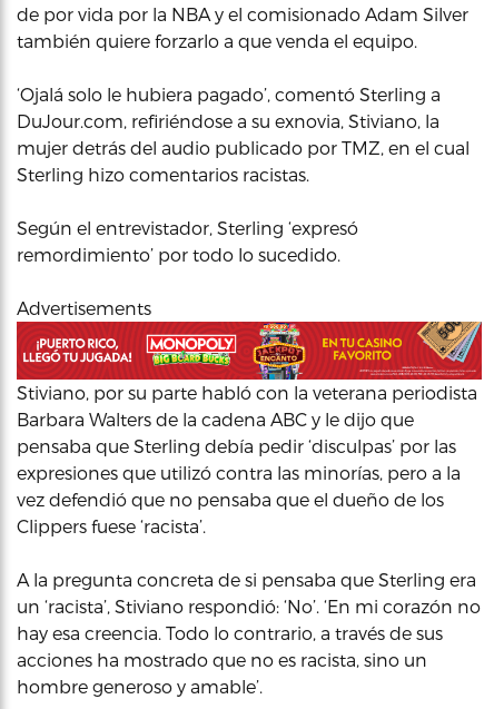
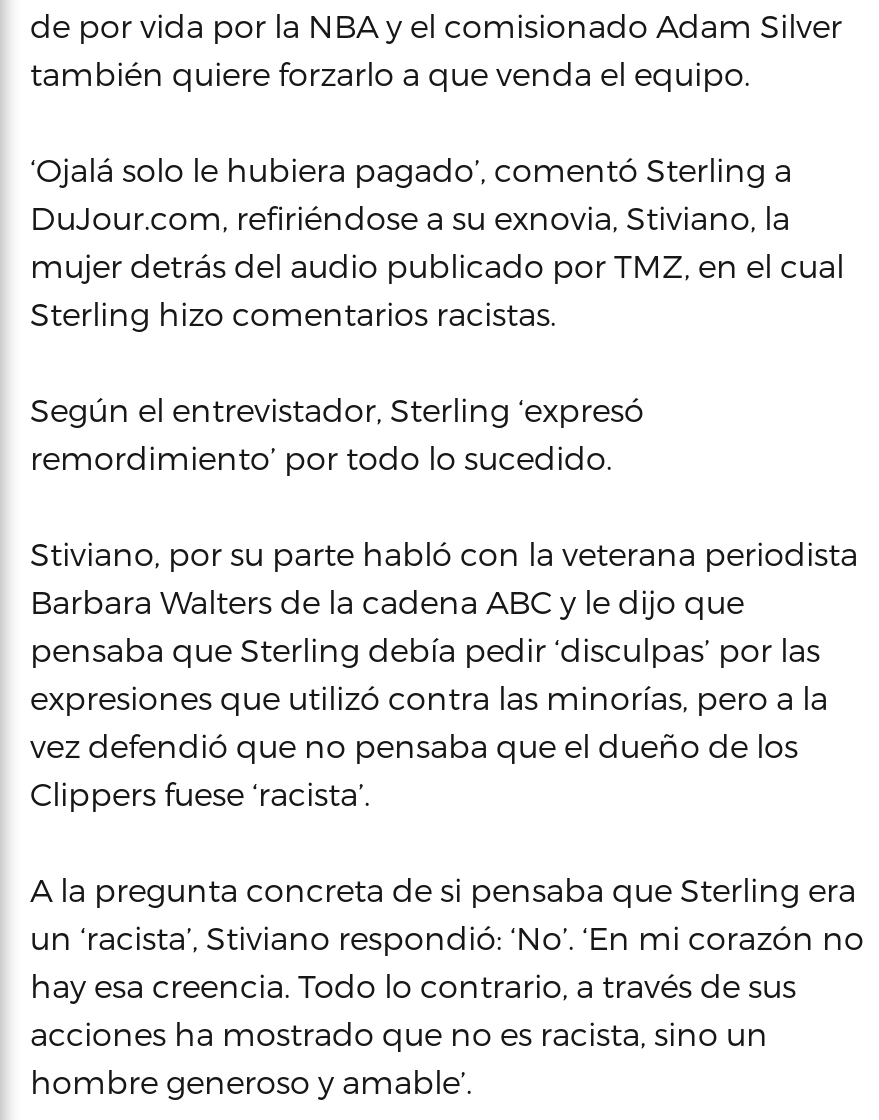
[17,297,151,318] Advertisements -> none
[16,321,483,380] [image] -> none

